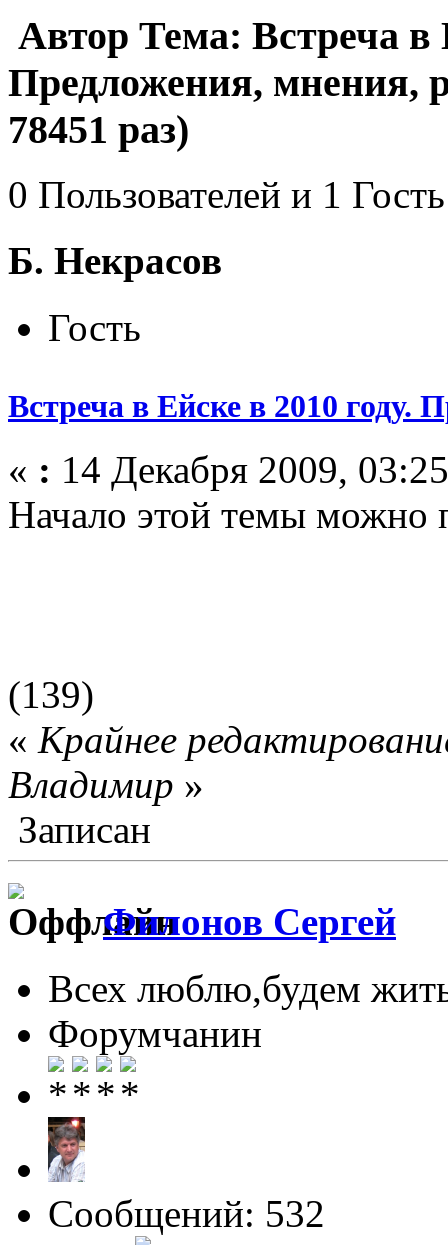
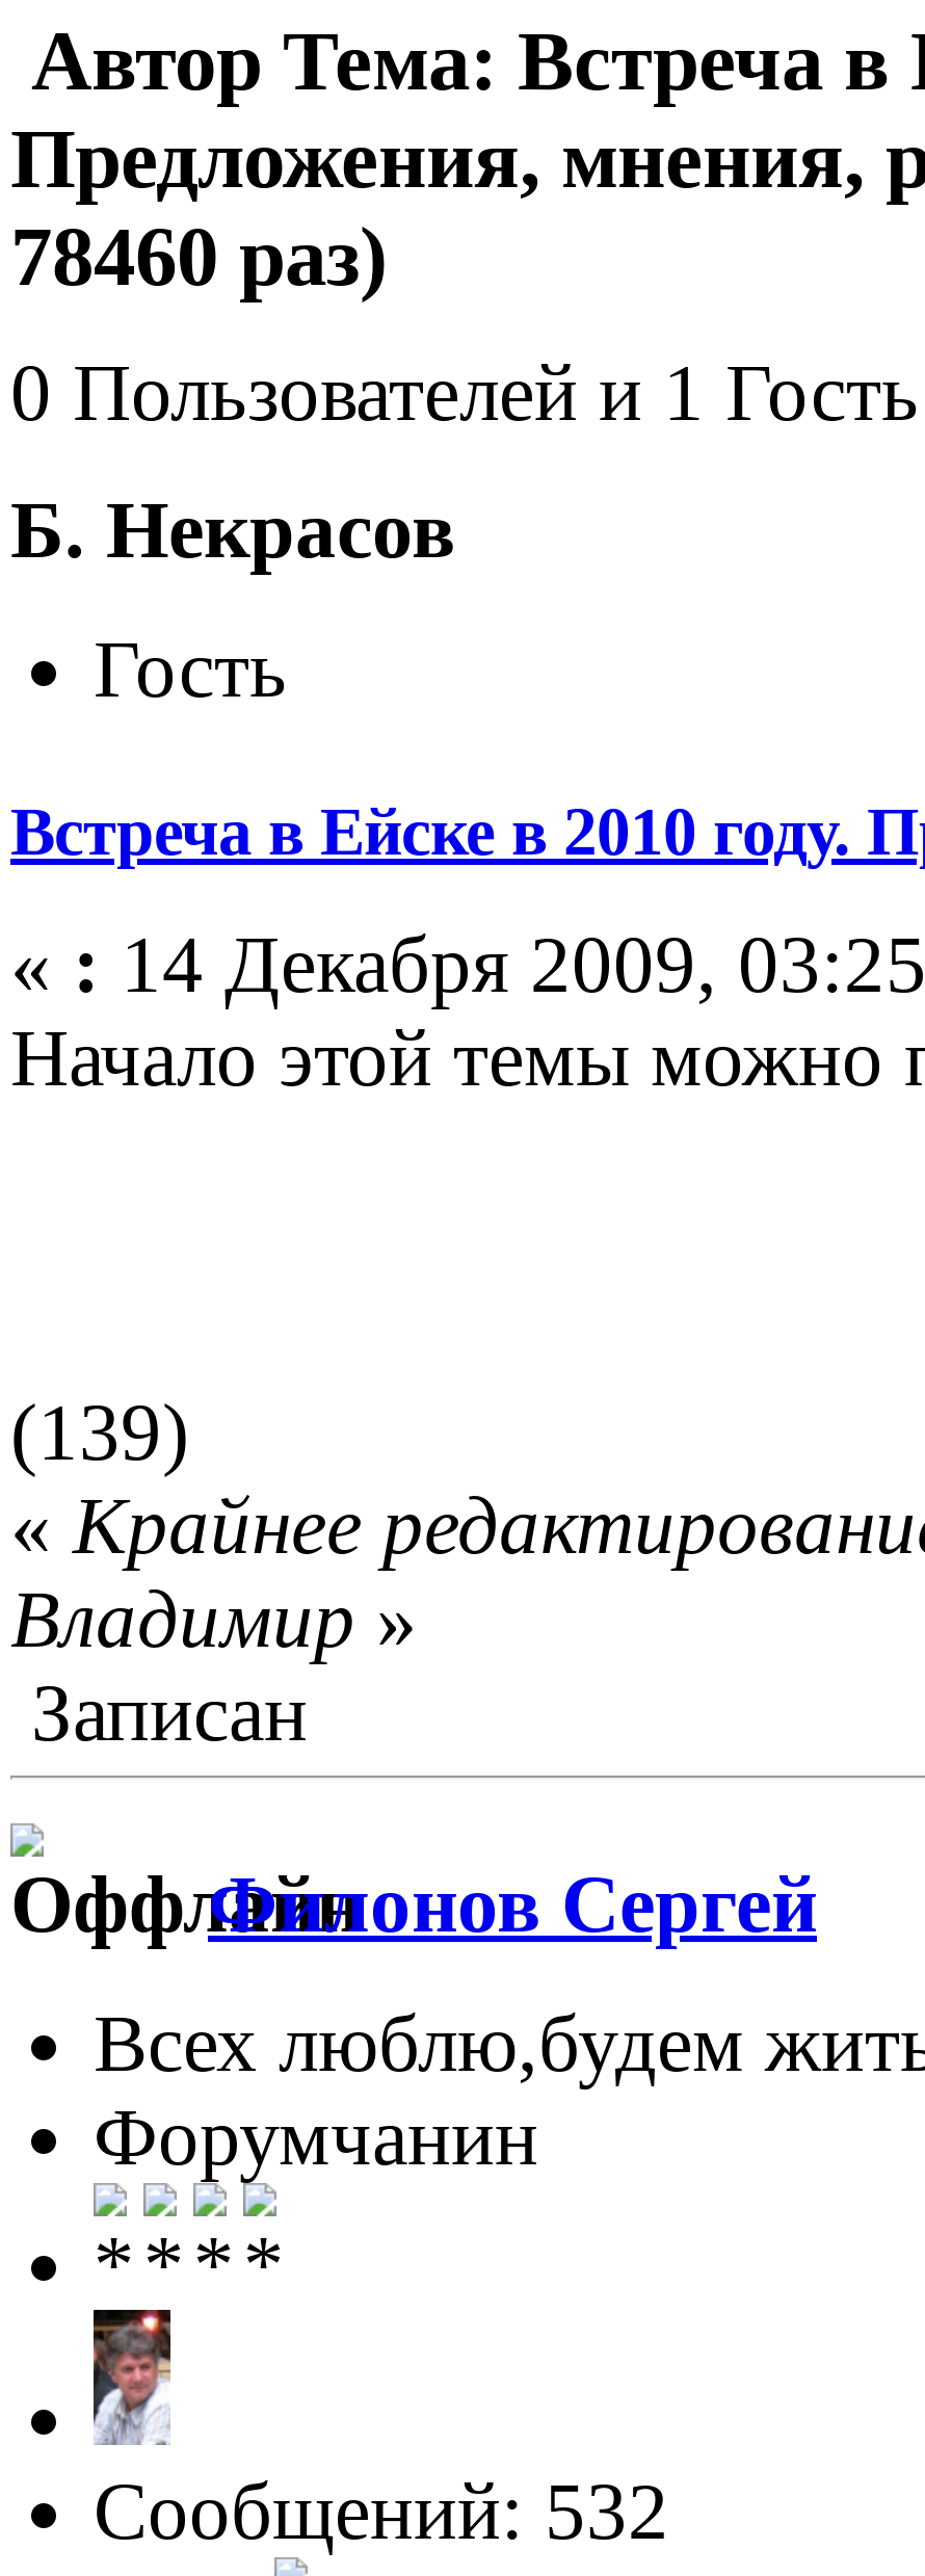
[8,107,189,152] 78451 раз) -> [10,211,387,304] 78460 раз)

